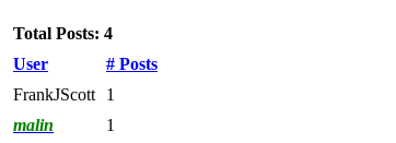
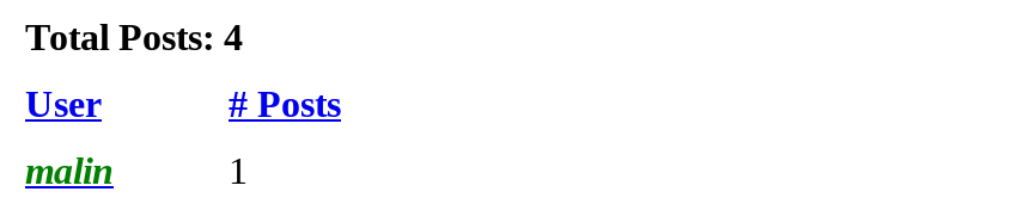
[13,85,115,103] FrankJScott 1 -> none

